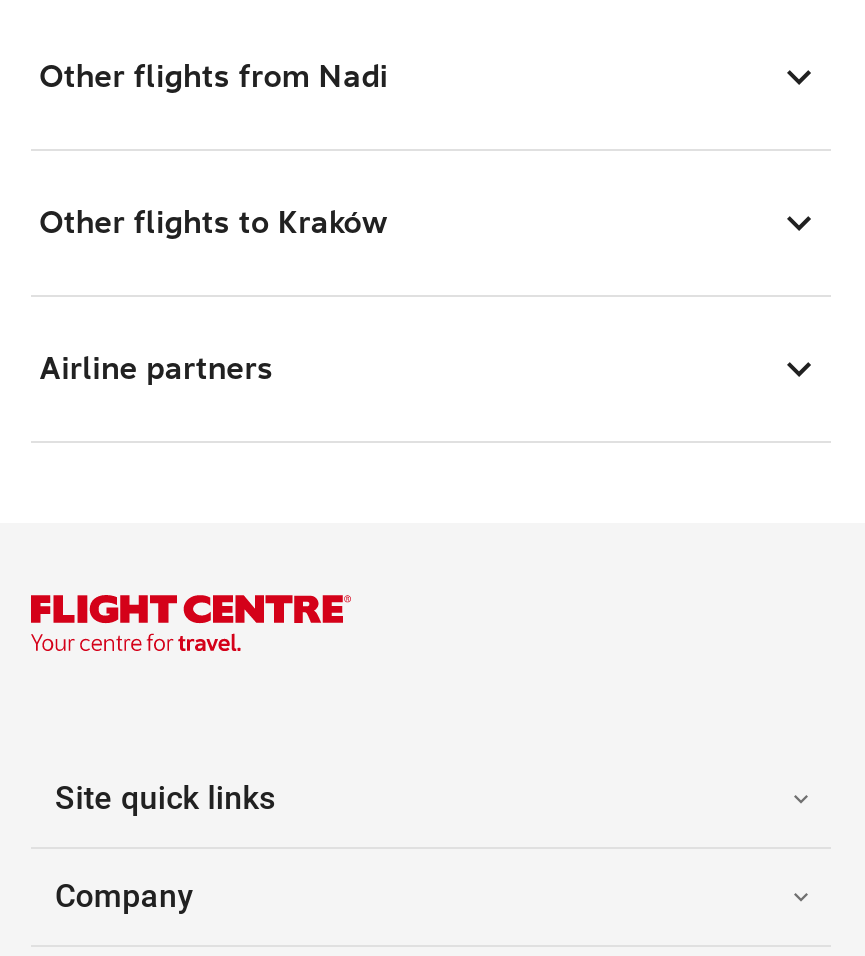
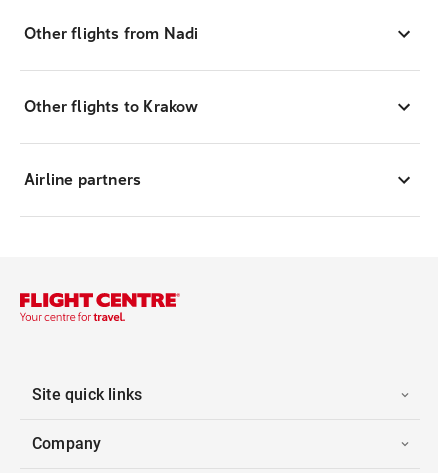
[39,203,388,241] Other flights to Kraków -> [24,97,199,116] Other flights to Krakow

